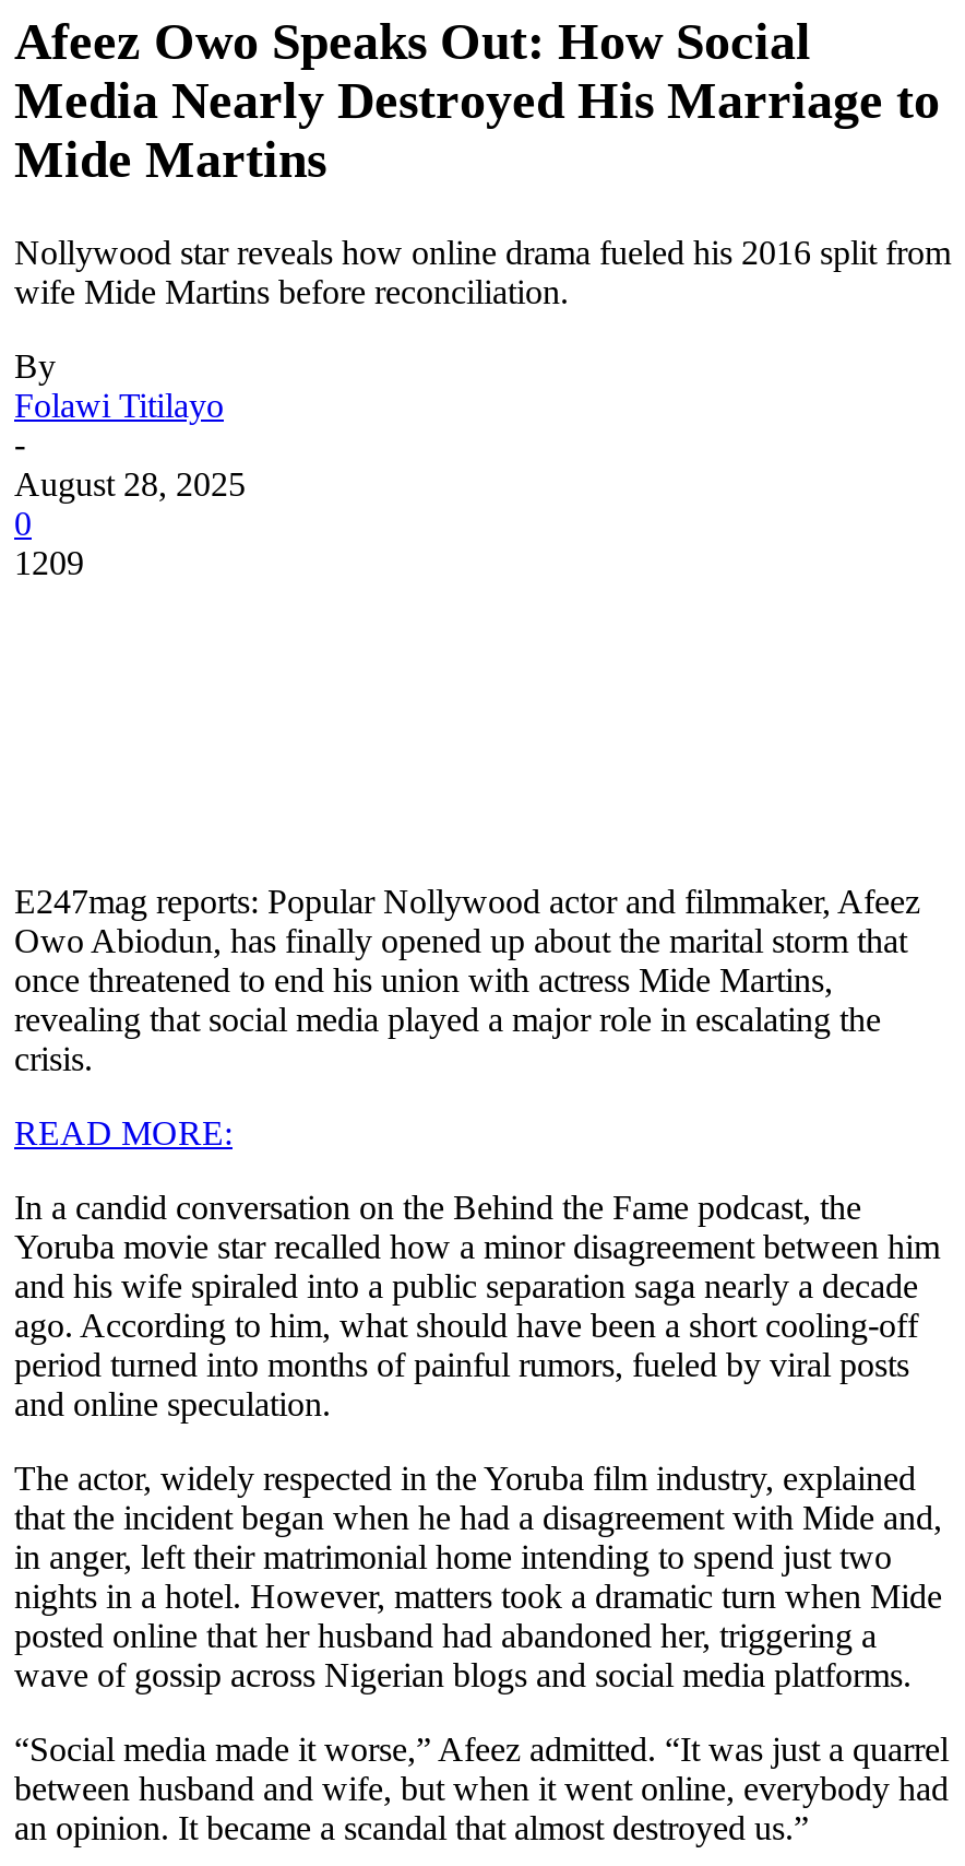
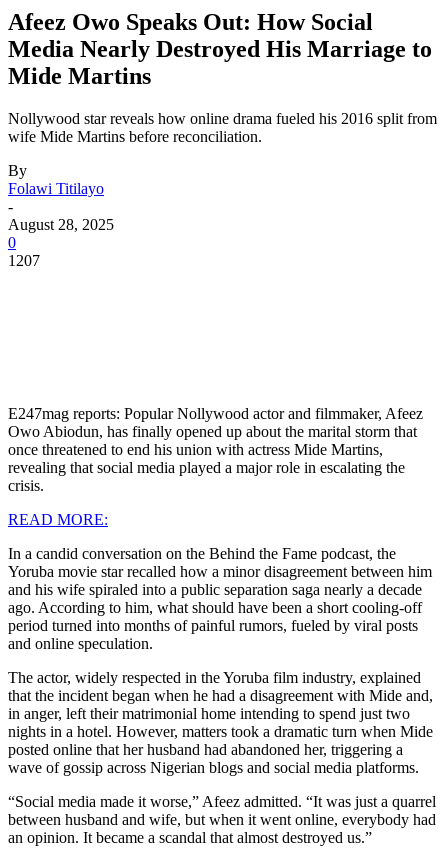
[14,544,84,581] 1209 -> [8,252,40,269] 1207

